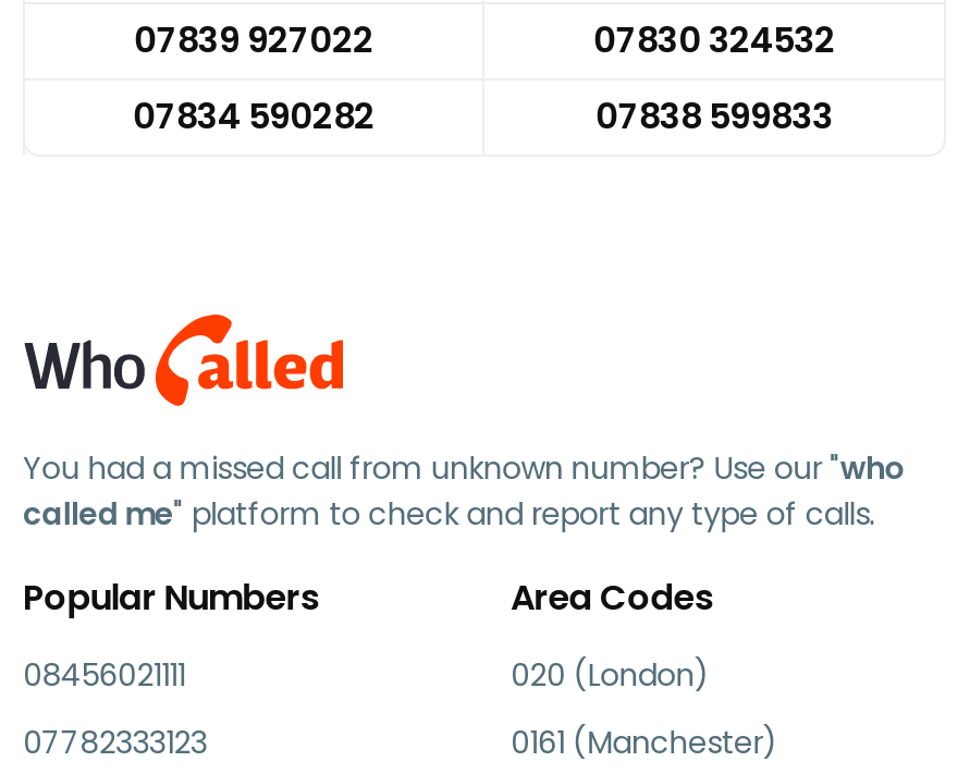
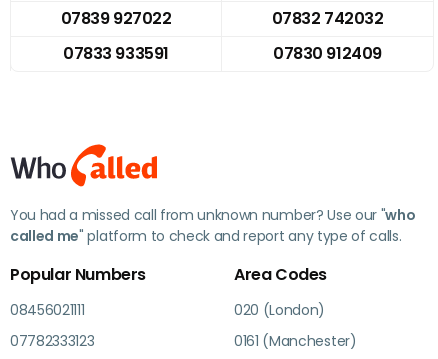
[593,15,835,65] 07830 324532 -> [272,7,383,30] 07832 742032
[133,91,375,141] 07834 590282 -> [63,42,169,65] 07833 933591
[595,91,833,141] 07838 599833 -> [273,42,382,65] 07830 912409

